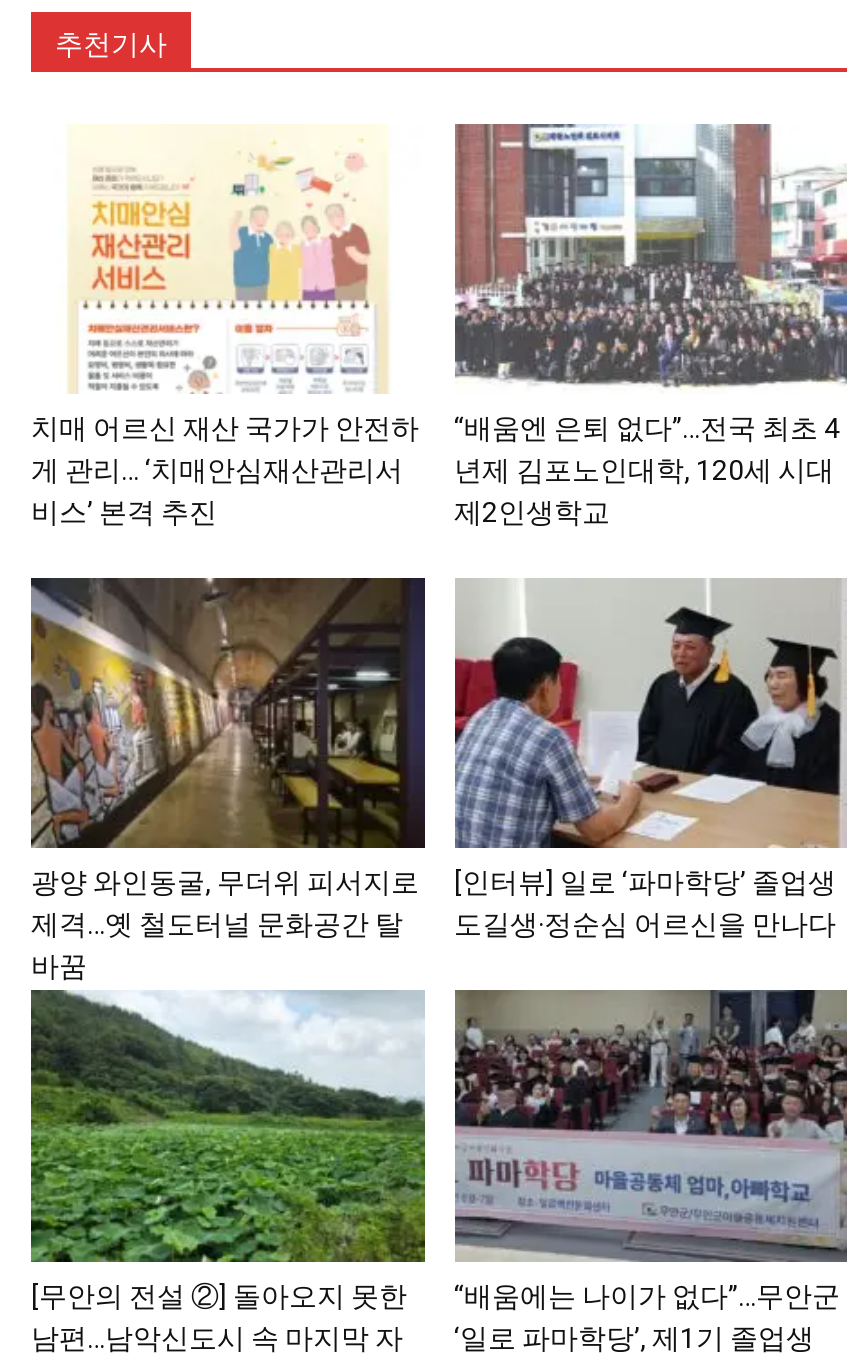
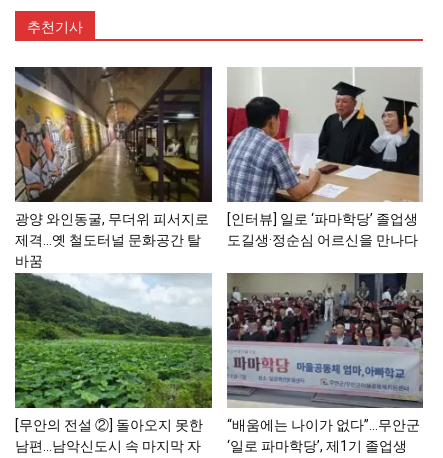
[31,127,419,529] [image] | 치매 어르신 재산 국가가 안전하 | 게 관리… ‘치매안심재산관리서 | 비스’ 본격 추진 -> none
[453,123,847,529] [image] | “배움엔 은퇴 없다”…전국 최초 4 | 년제 김포노인대학, 120세 시대 | 제2인생학교 -> none

